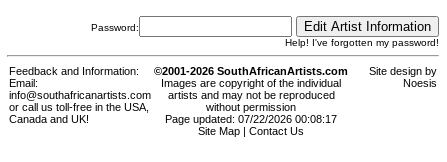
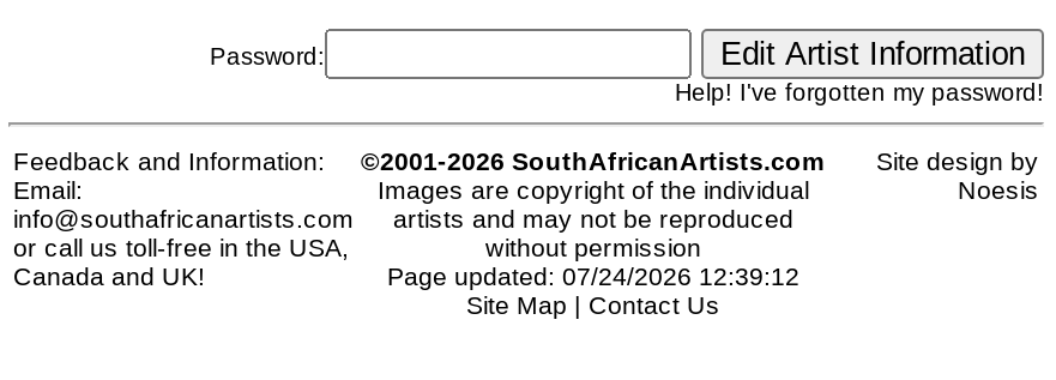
[165,113,337,125] Page updated: 07/22/2026 00:08:17 -> [387,262,799,291] Page updated: 07/24/2026 12:39:12

